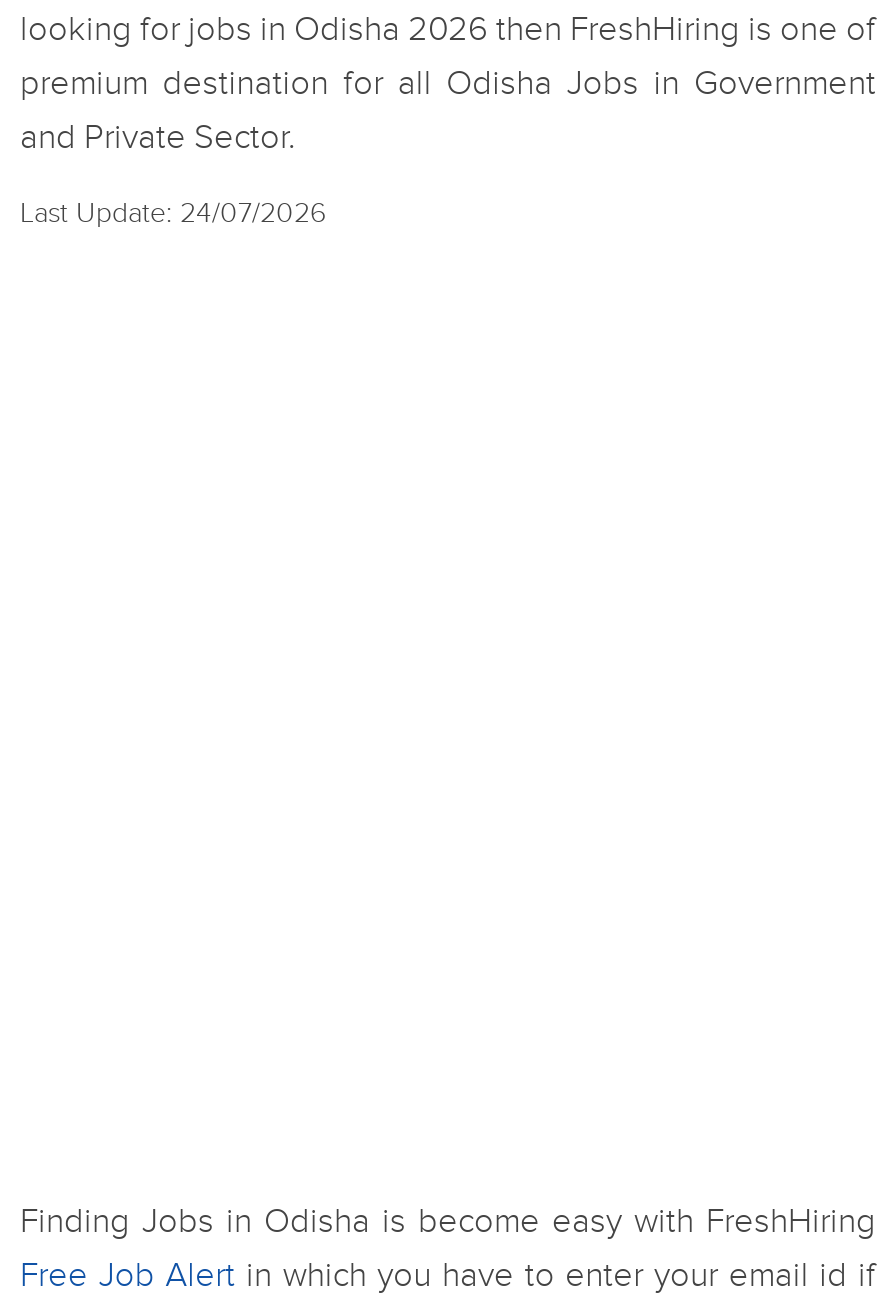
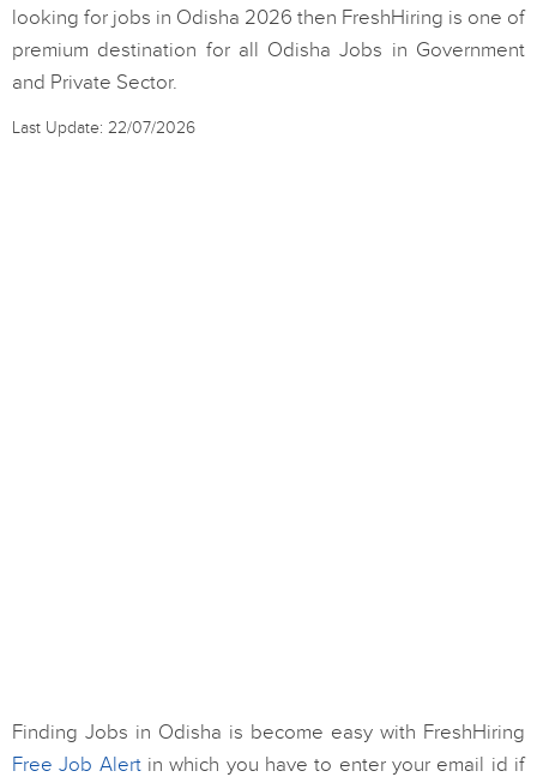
[20,196,326,230] Last Update: 24/07/2026 -> [12,118,195,138] Last Update: 22/07/2026

